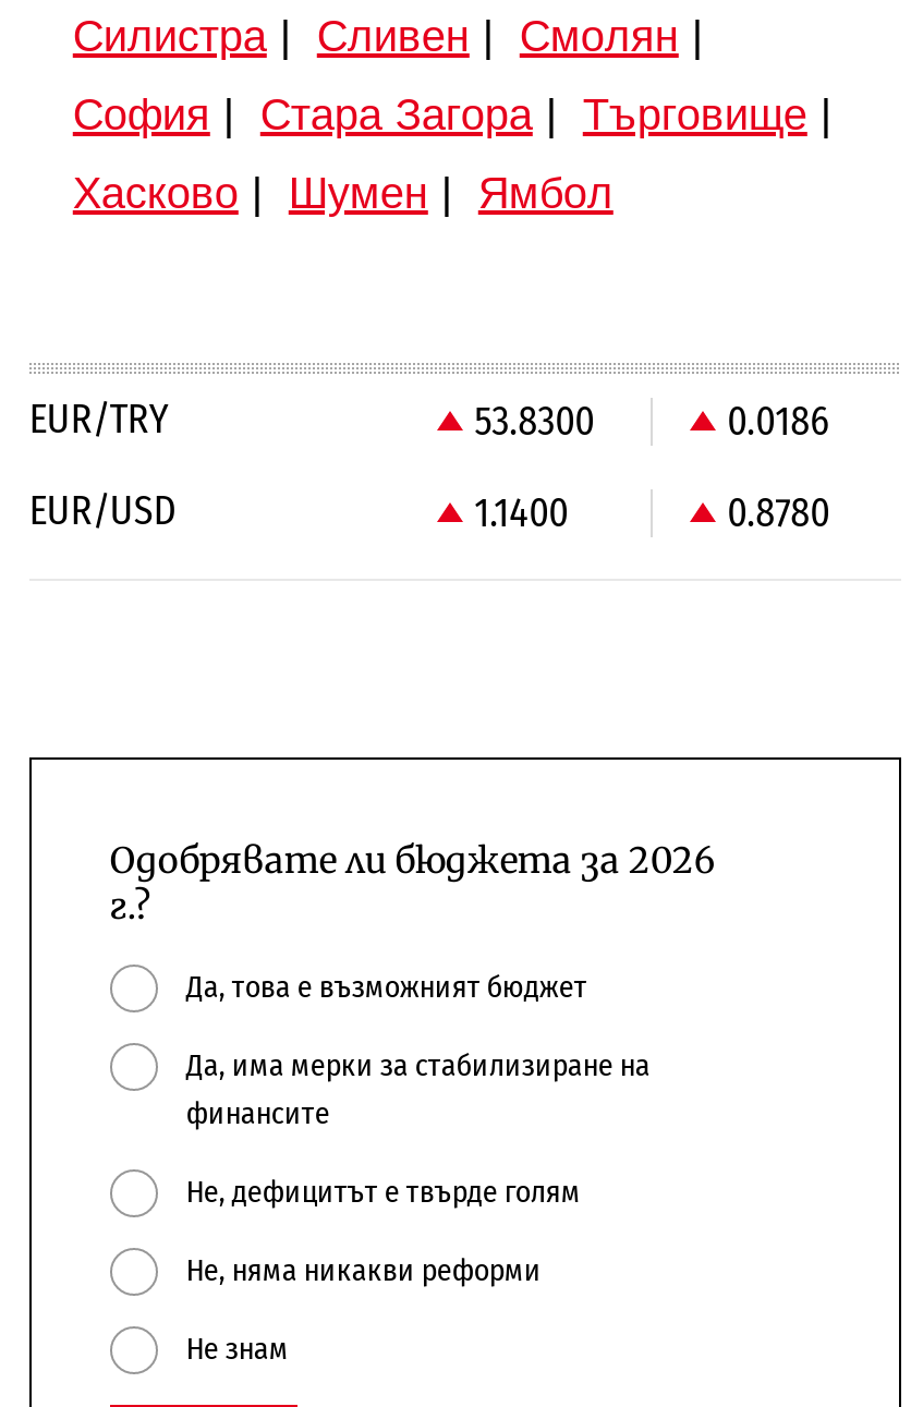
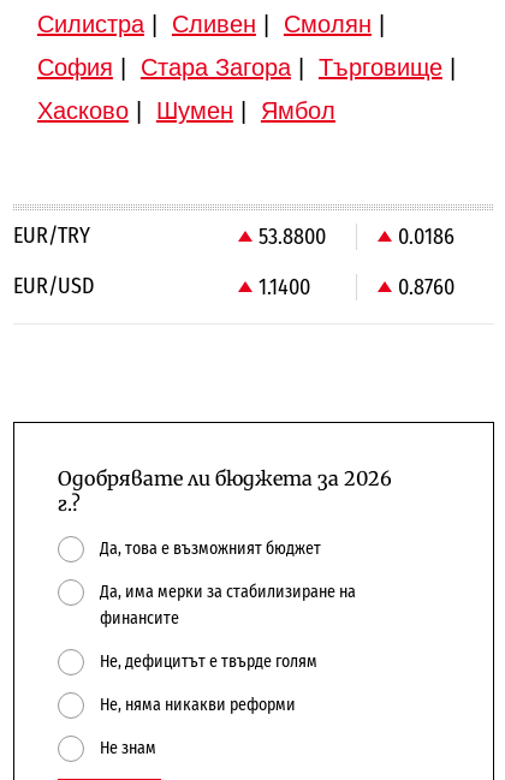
[474,397,594,445] 53.8300 -> [259,223,326,250] 53.8800
[727,489,829,537] 0.8780 -> [398,274,455,300] 0.8760

